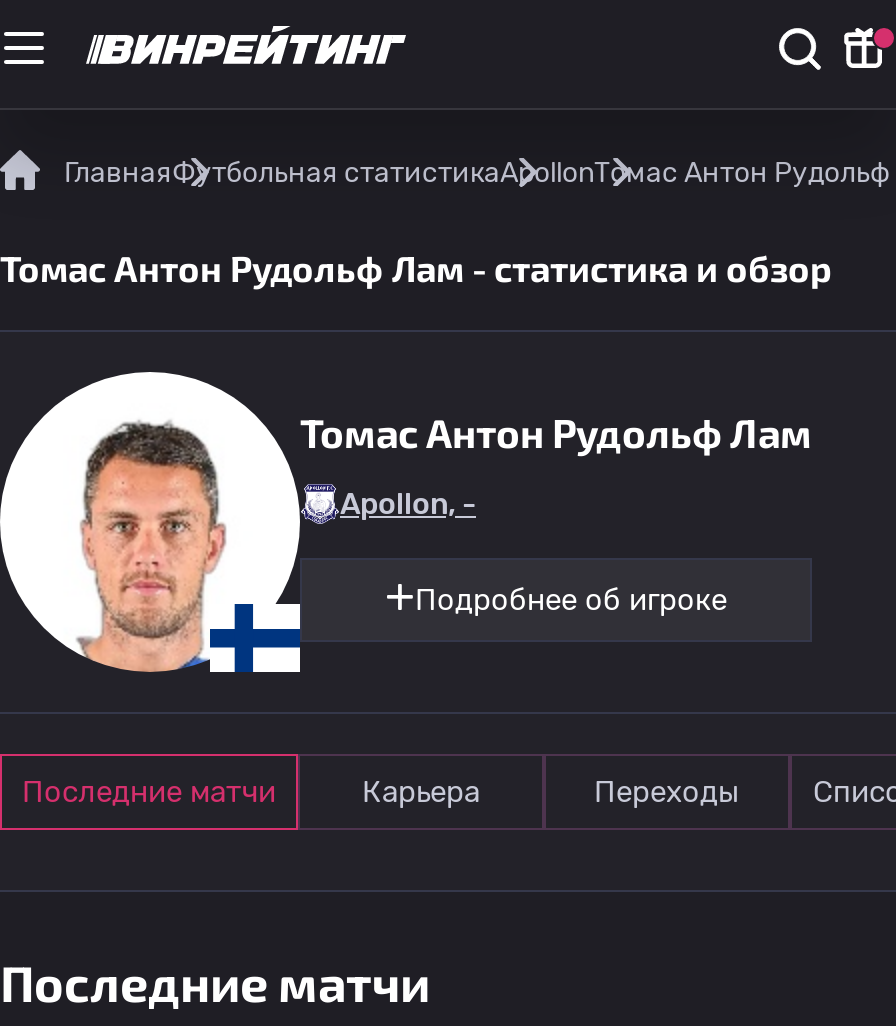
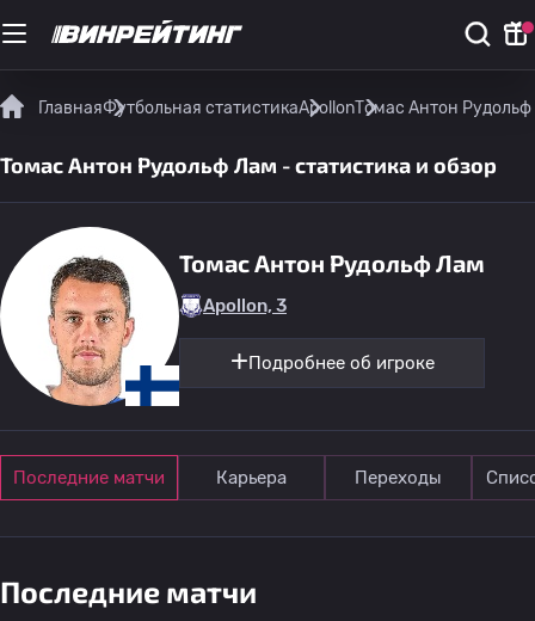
[340,486,476,522] Apollon, - -> [203,295,287,316] Apollon, 3

